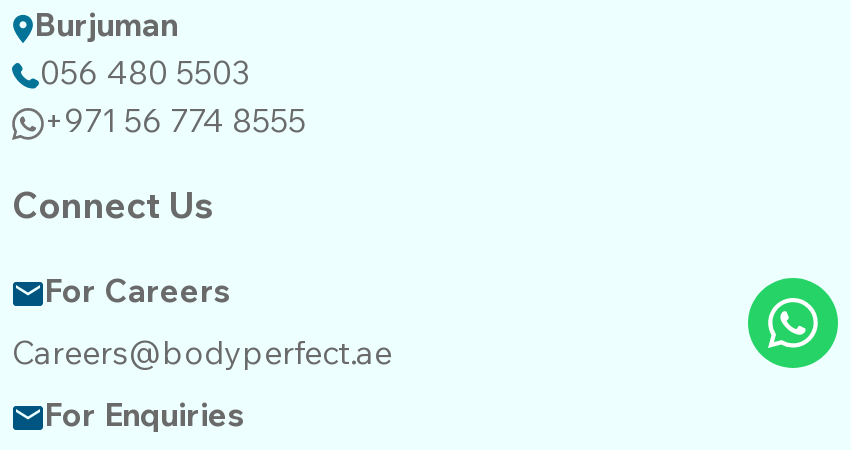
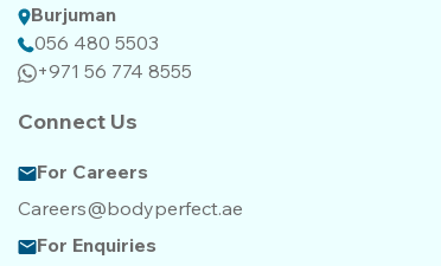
[746,276,840,370] [image] -> none

